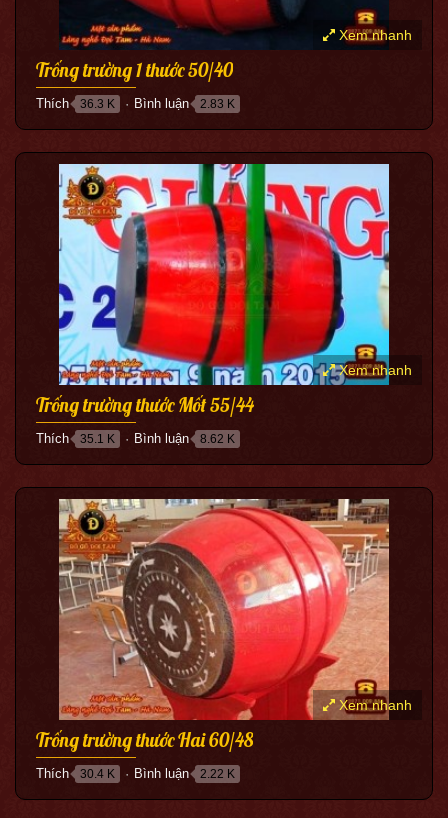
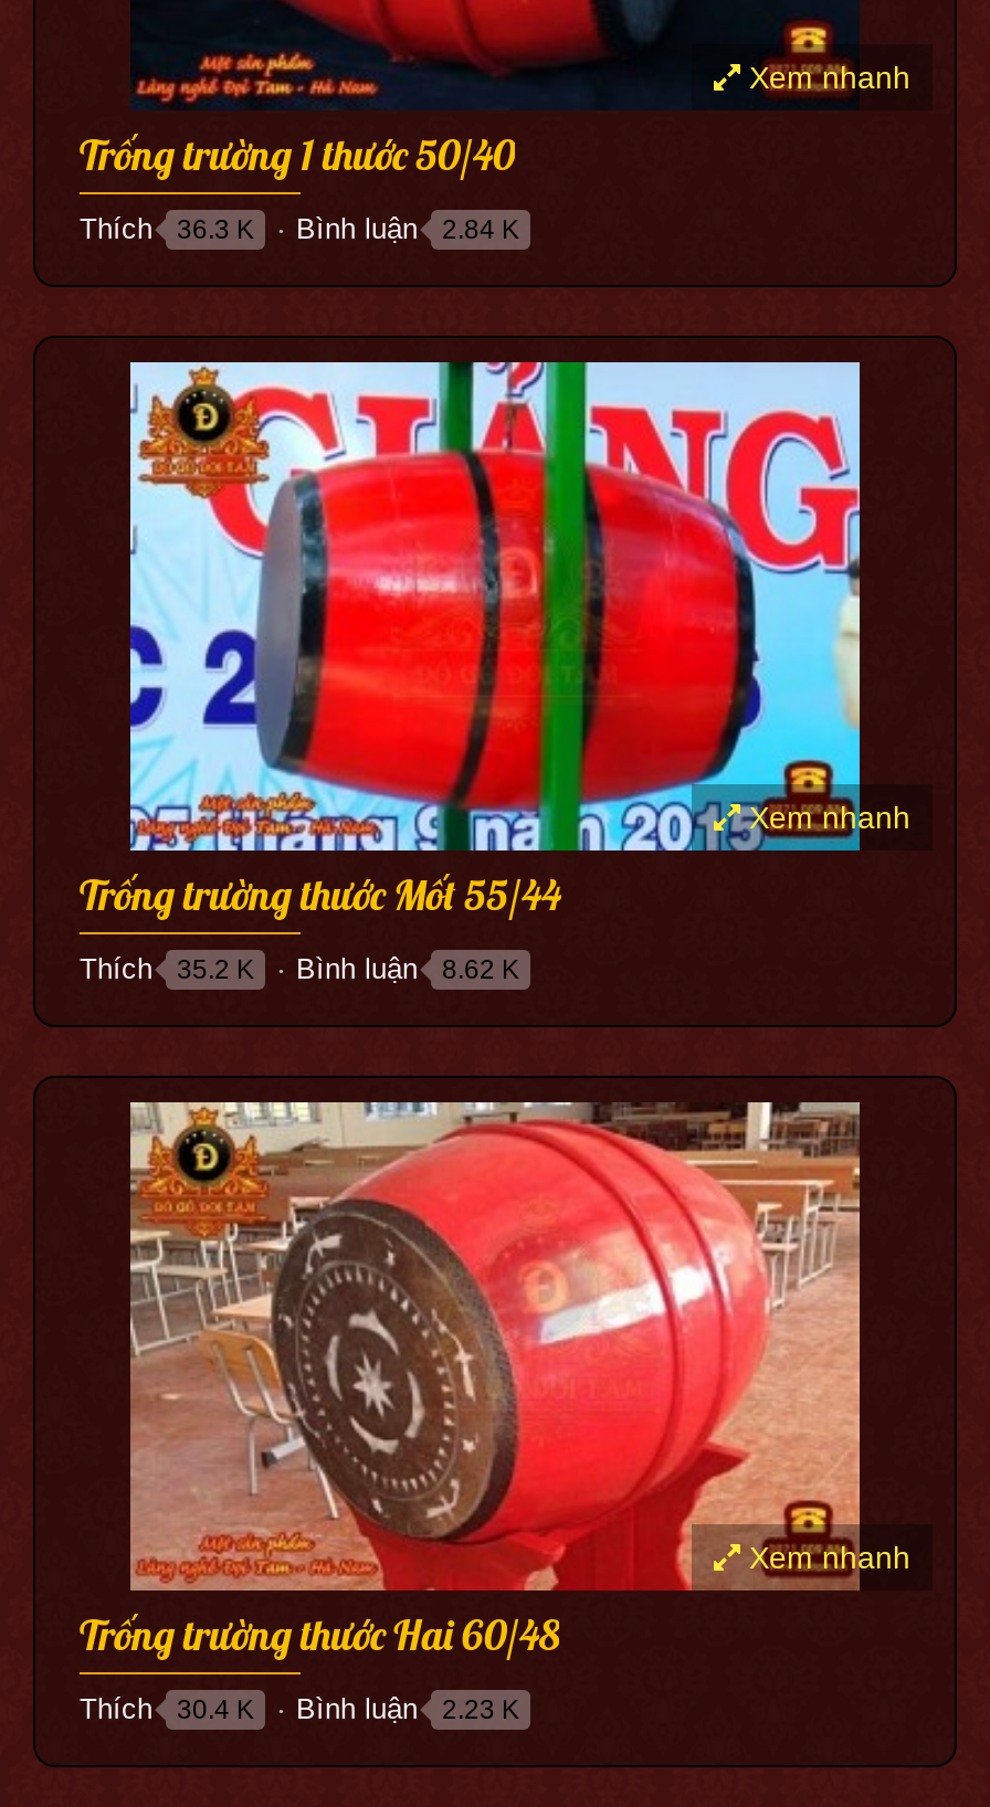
[36,96,235,111] Thích 36.3 K Bình luận 2.83 K -> [80,212,519,245] Thích 36.3 K Bình luận 2.84 K
[36,431,235,446] Thích 35.1 K Bình luận 8.62 K -> [80,953,519,986] Thích 35.2 K Bình luận 8.62 K
[36,766,235,781] Thích 30.4 K Bình luận 2.22 K -> [80,1693,519,1726] Thích 30.4 K Bình luận 2.23 K

